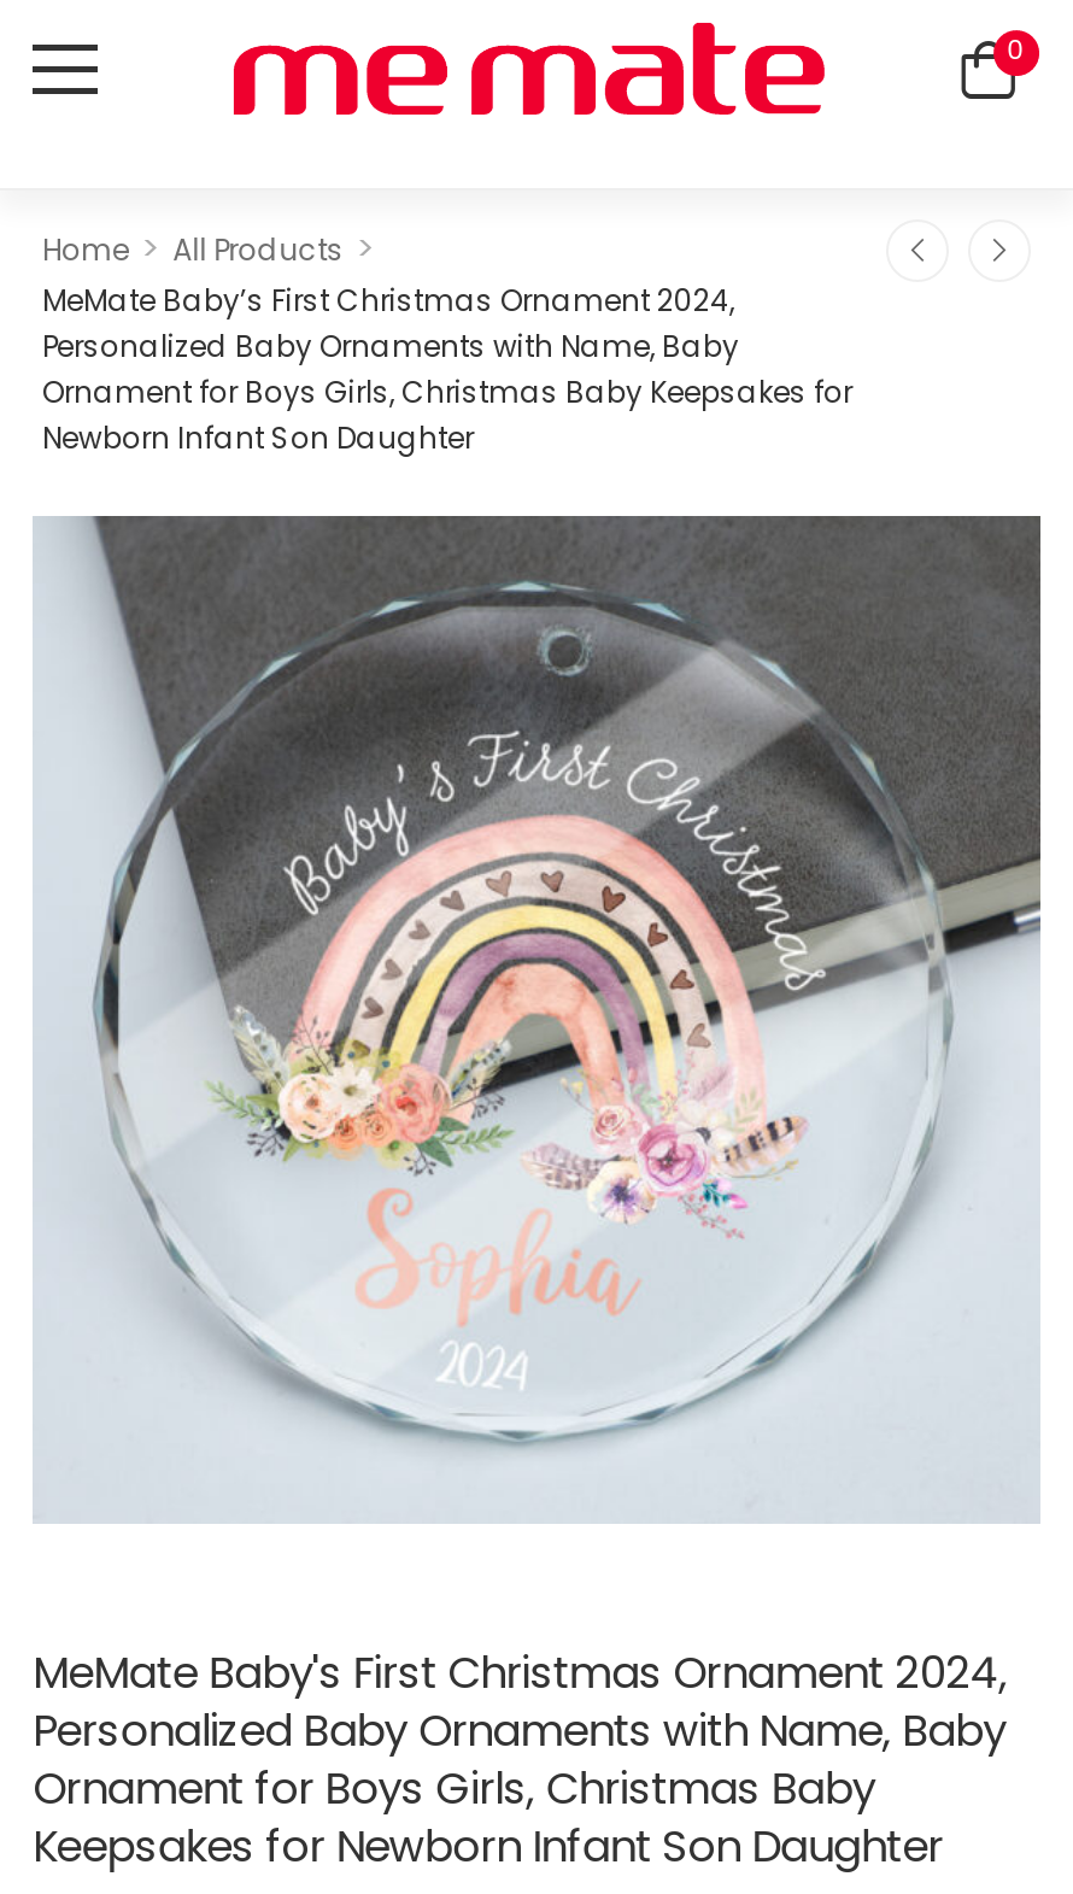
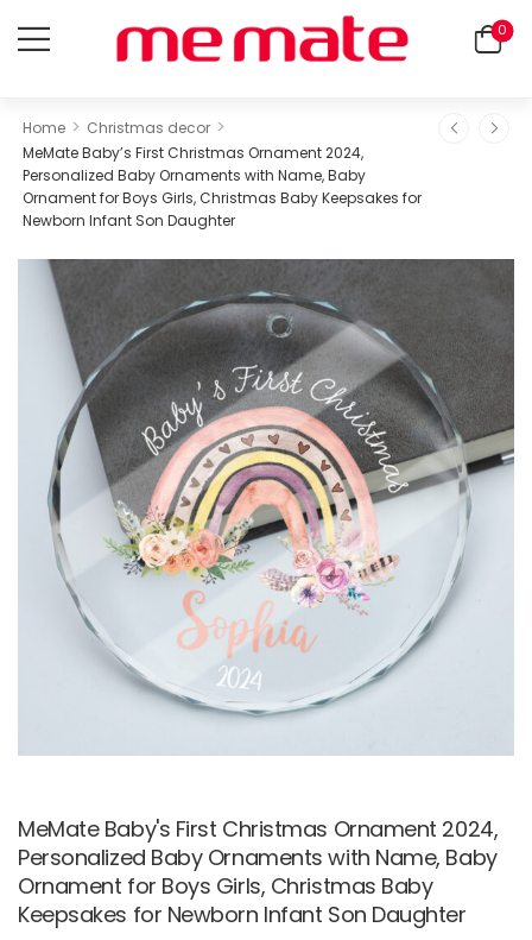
[42,224,375,272] Home > All Products > -> [23,115,226,139] Home > Christmas decor >

